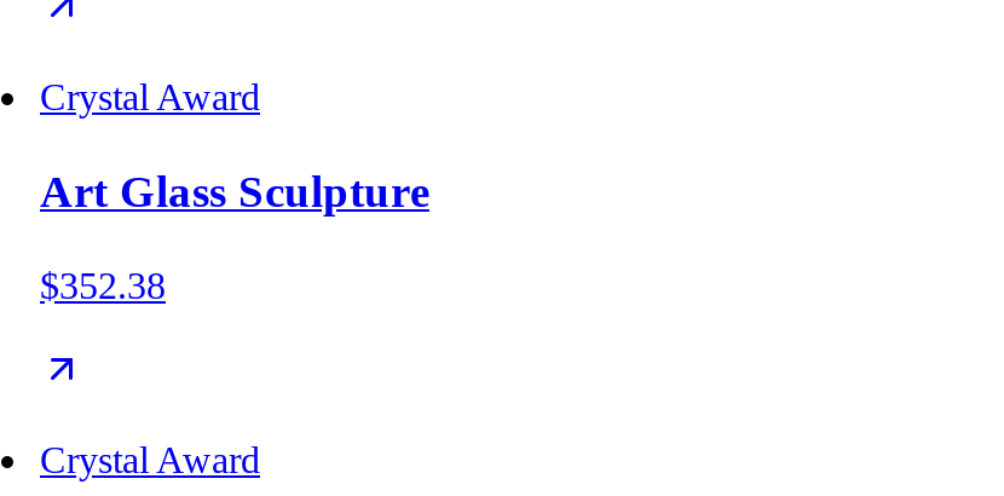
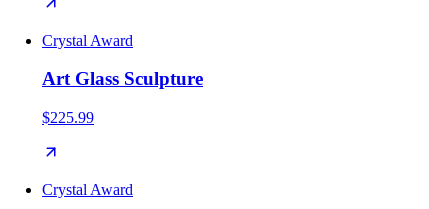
[40,264,166,305] $352.38 -> [42,109,94,126] $225.99

